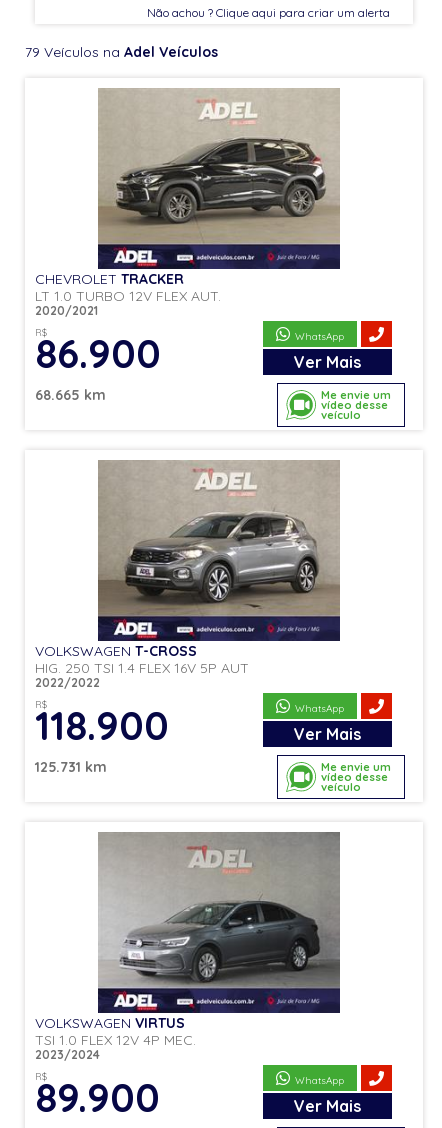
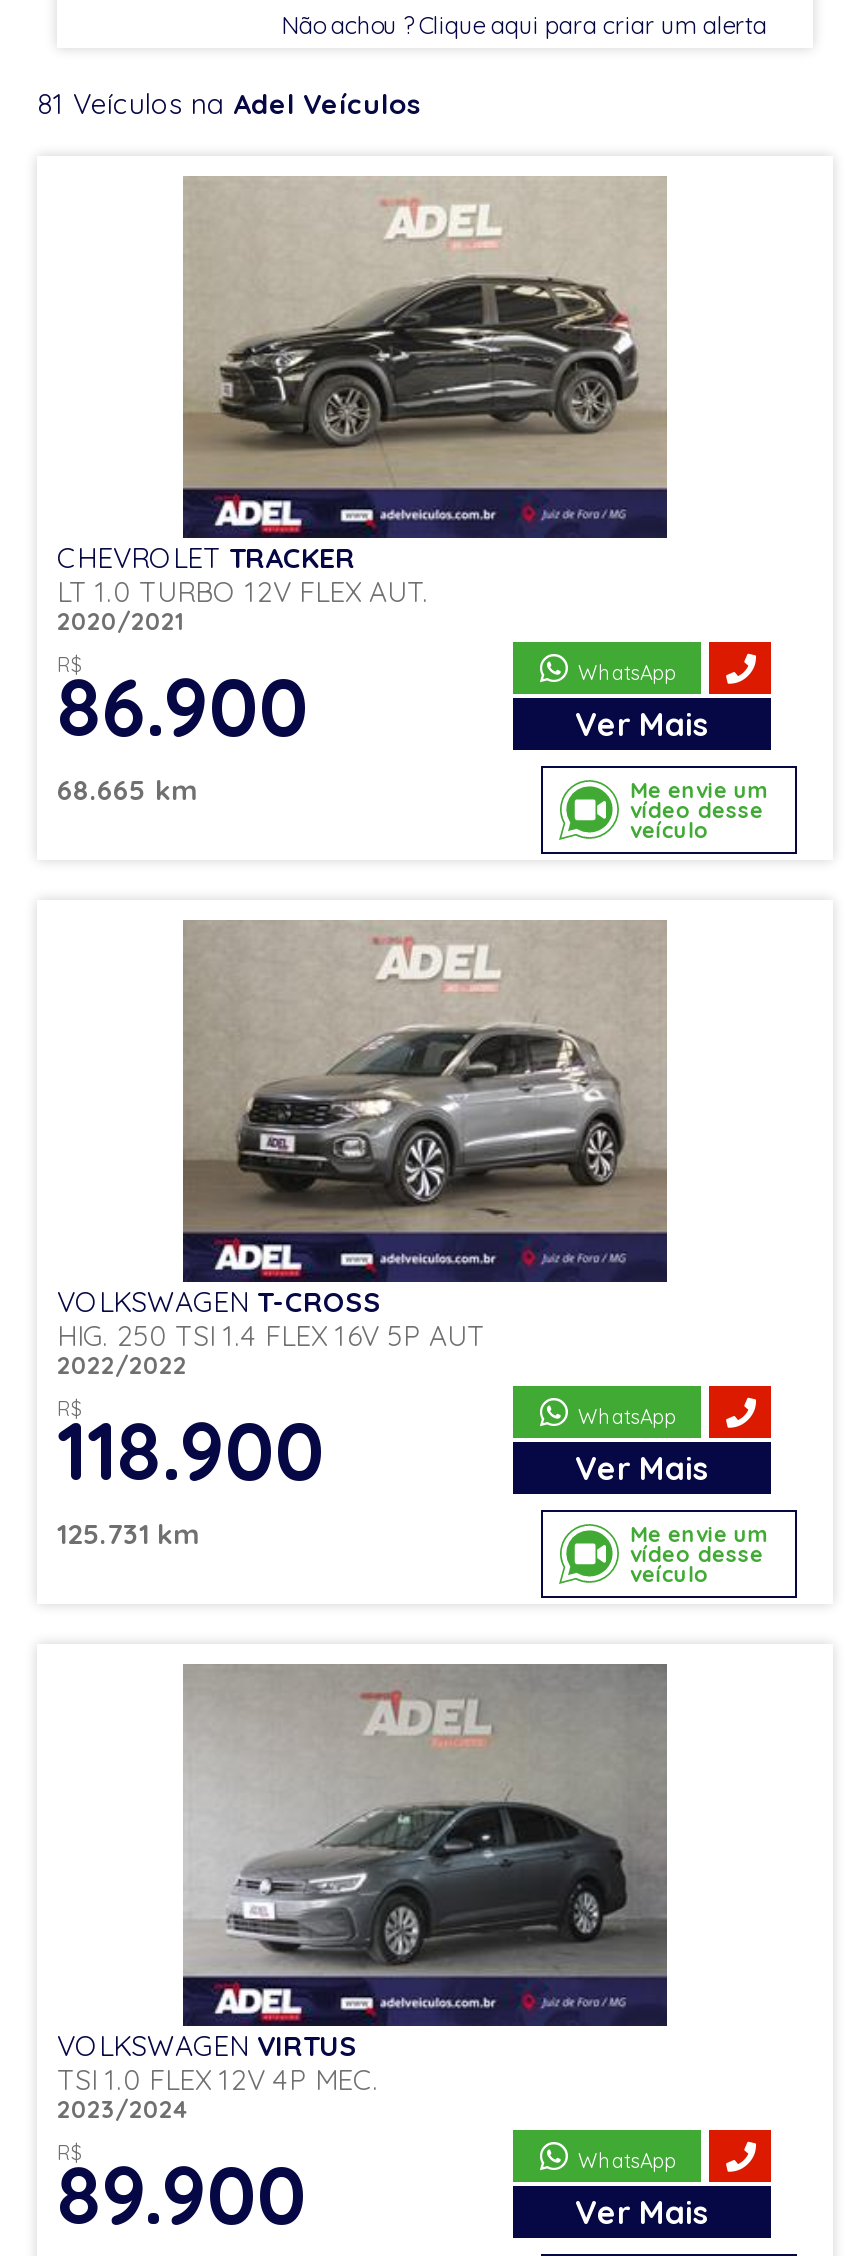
[25,43,218,61] 79 Veículos na Adel Veículos -> [37,86,421,122] 81 Veículos na Adel Veículos

